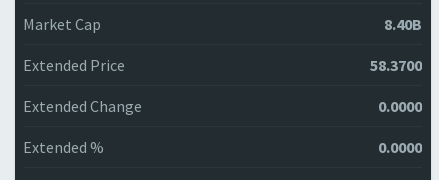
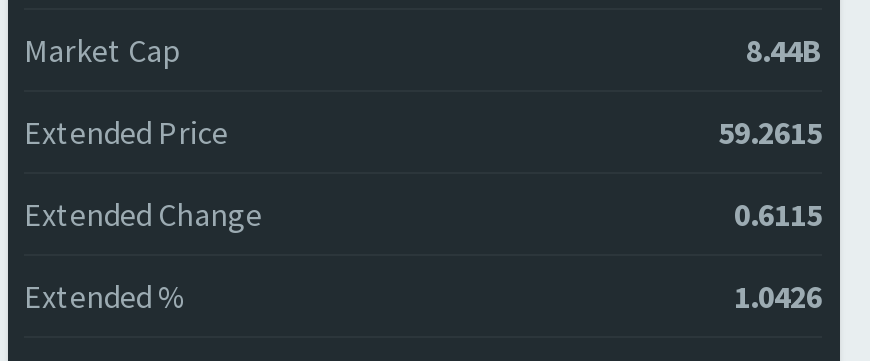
[384,14,422,34] 8.40B -> [746,30,822,70] 8.44B
[370,55,422,75] 58.3700 -> [718,112,822,152] 59.2615
[378,96,422,116] 0.0000 -> [734,194,822,234] 0.6115
[378,137,422,157] 0.0000 -> [734,276,822,316] 1.0426

